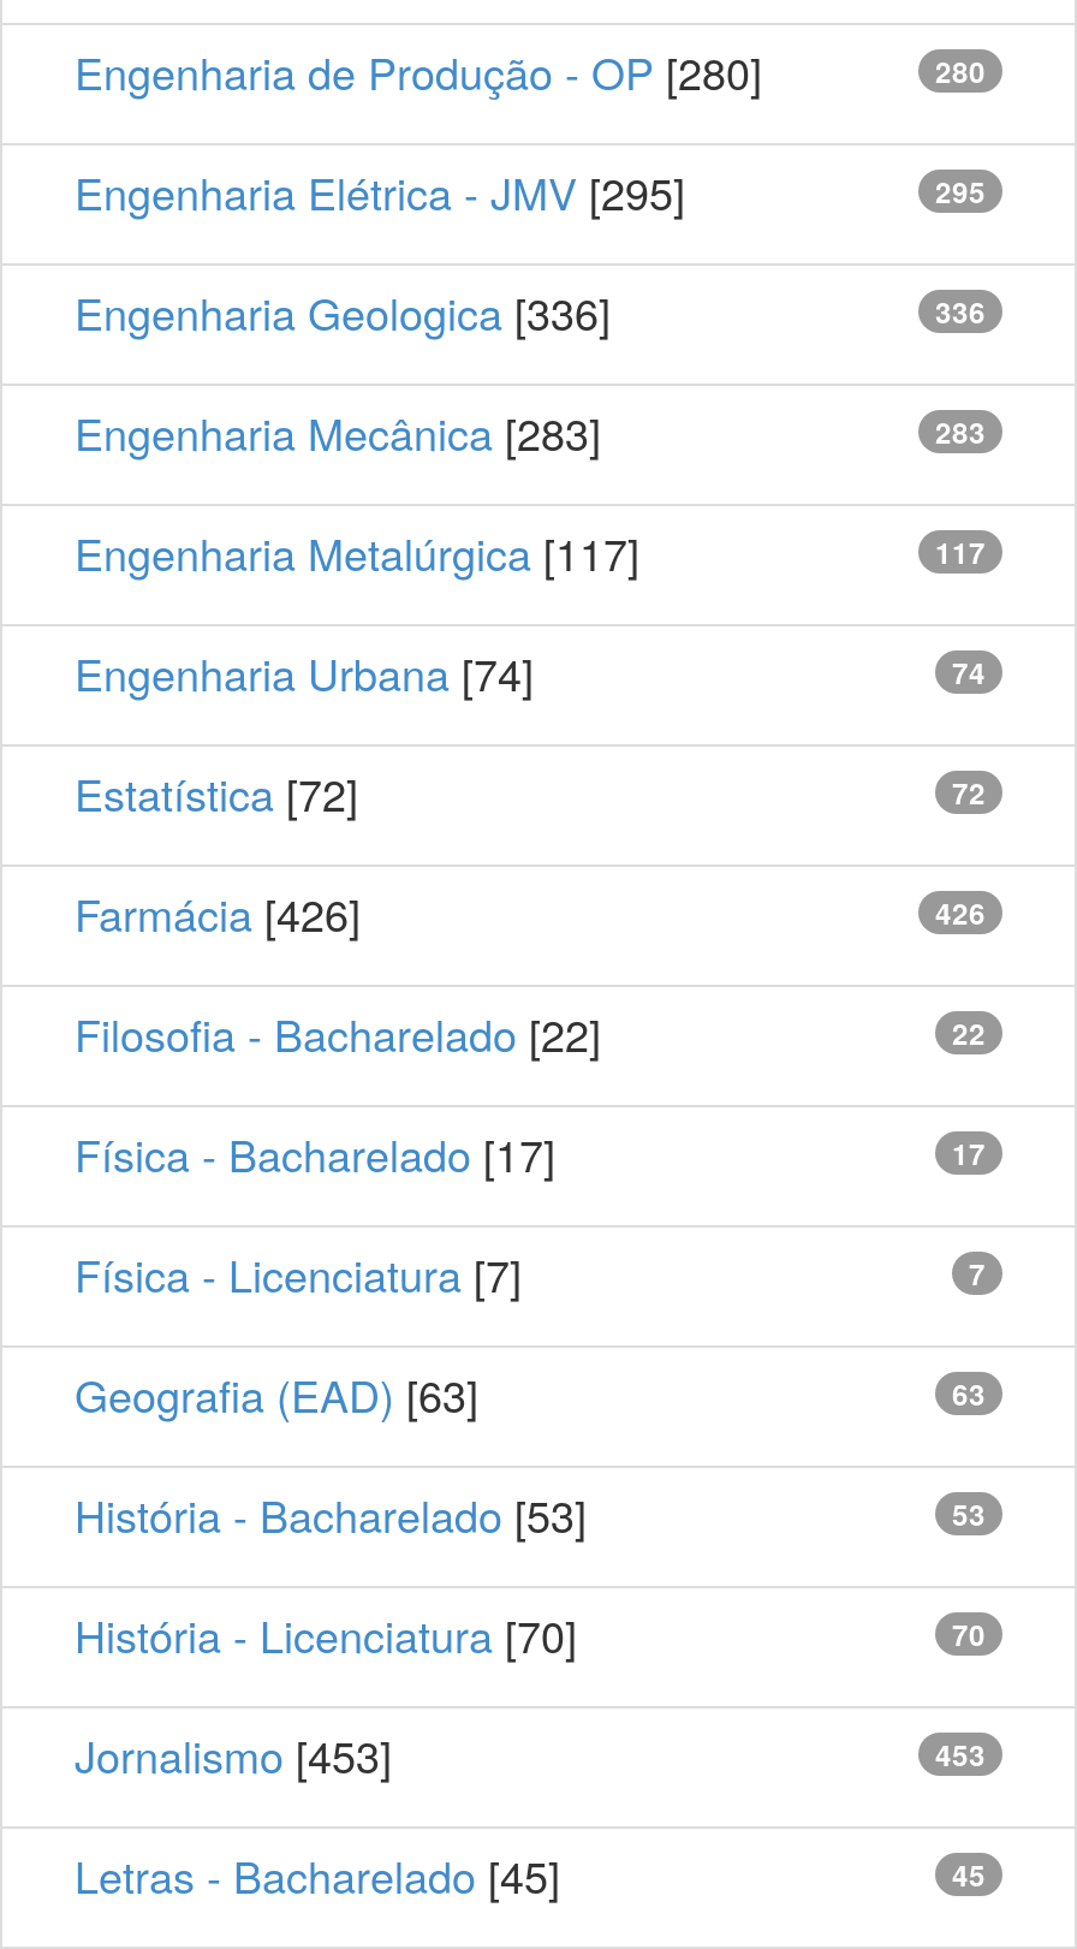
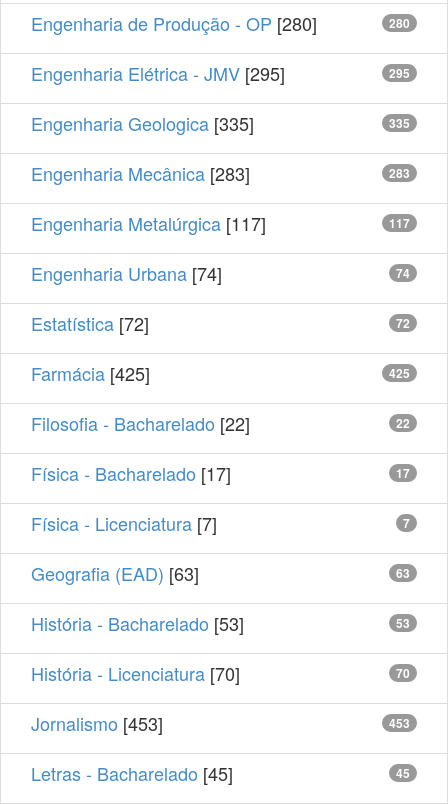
[75,279,611,342] Engenharia Geologica [336] -> [31,110,254,136] Engenharia Geologica [335]
[935,289,986,332] 336 -> [389,114,410,132] 335
[75,880,361,943] Farmácia [426] -> [31,360,150,386] Farmácia [425]
[935,890,986,933] 426 -> [389,364,410,382] 425

